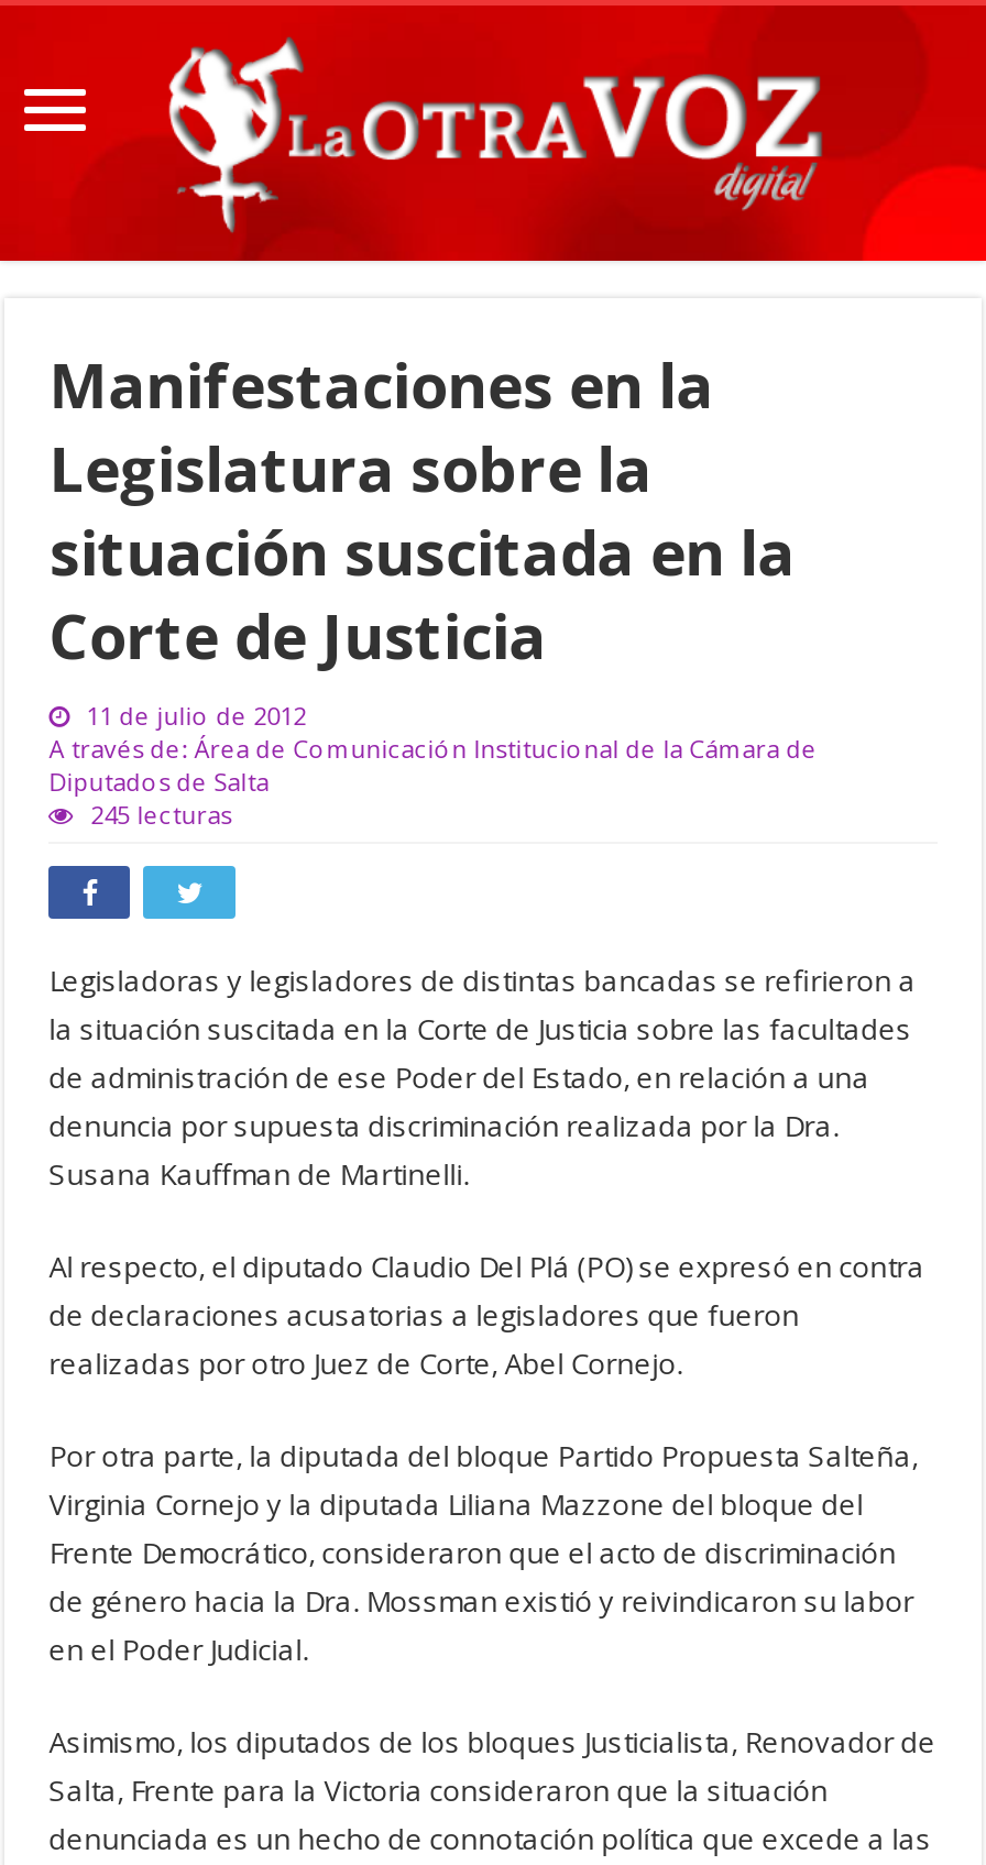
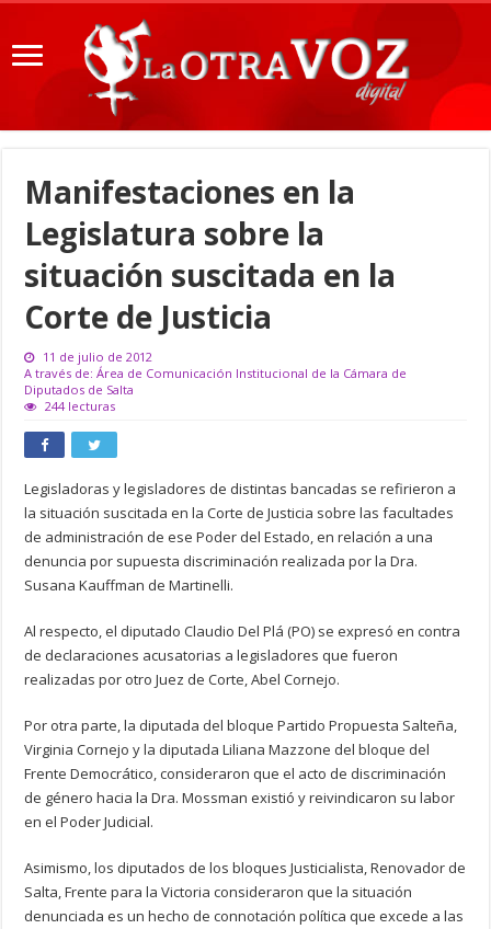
[91,798,232,831] 245 lecturas -> [45,398,115,414] 244 lecturas

